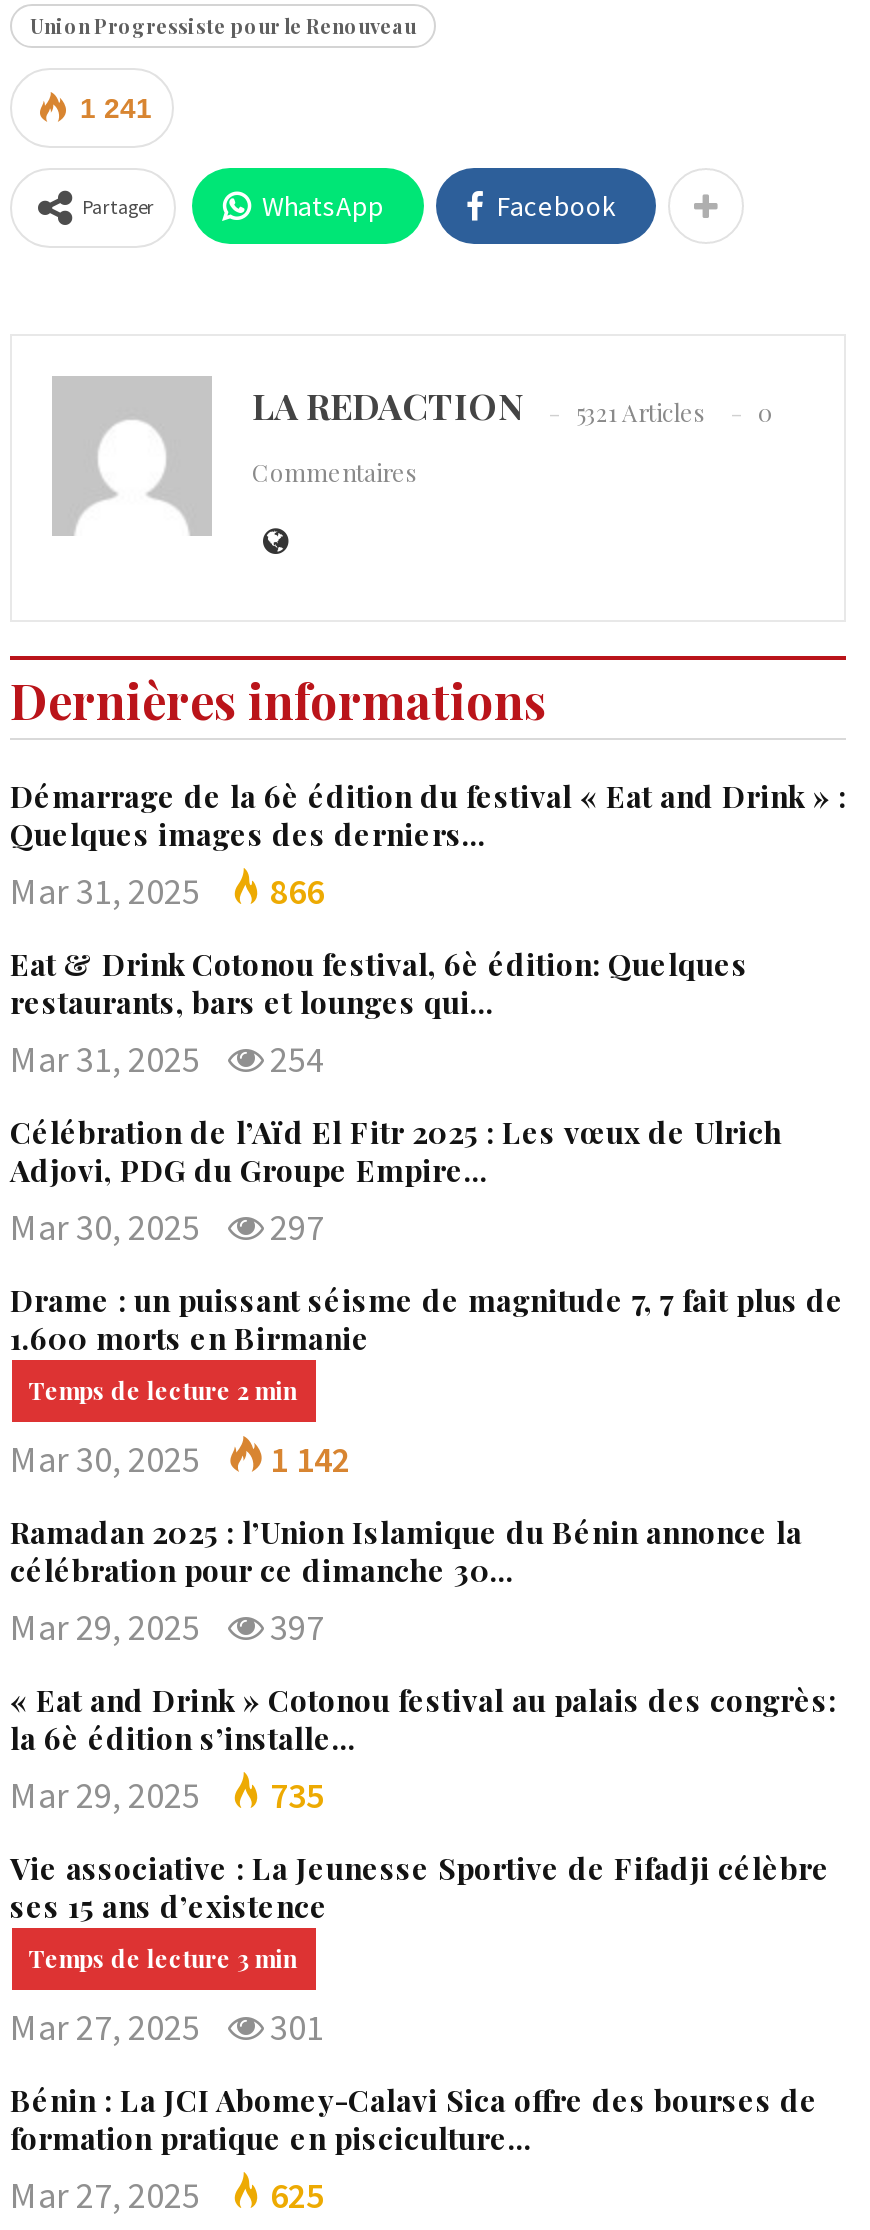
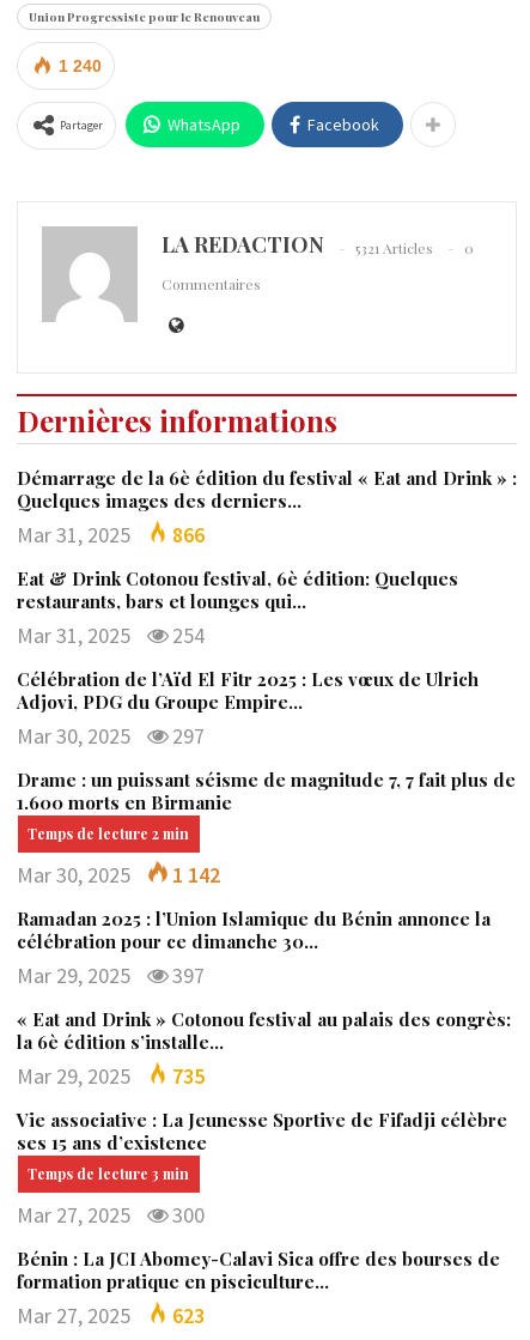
[80,93,152,125] 1 241 -> [59,57,102,76] 1 240
[10,2005,324,2051] Mar 27, 2025 301 -> [17,1202,205,1229] Mar 27, 2025 300
[10,2173,324,2219] Mar 27, 2025 625 -> [17,1302,205,1330] Mar 27, 2025 623

